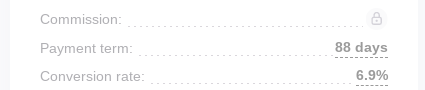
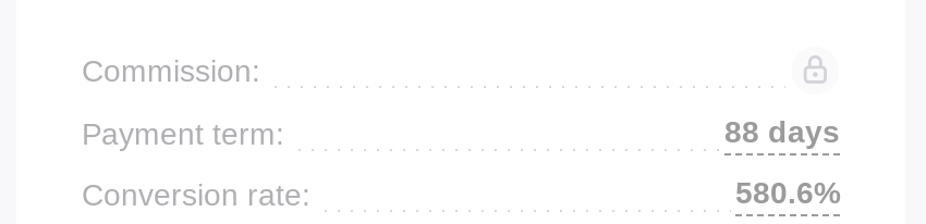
[356,67,388,83] 6.9% -> [735,175,840,210] 580.6%

